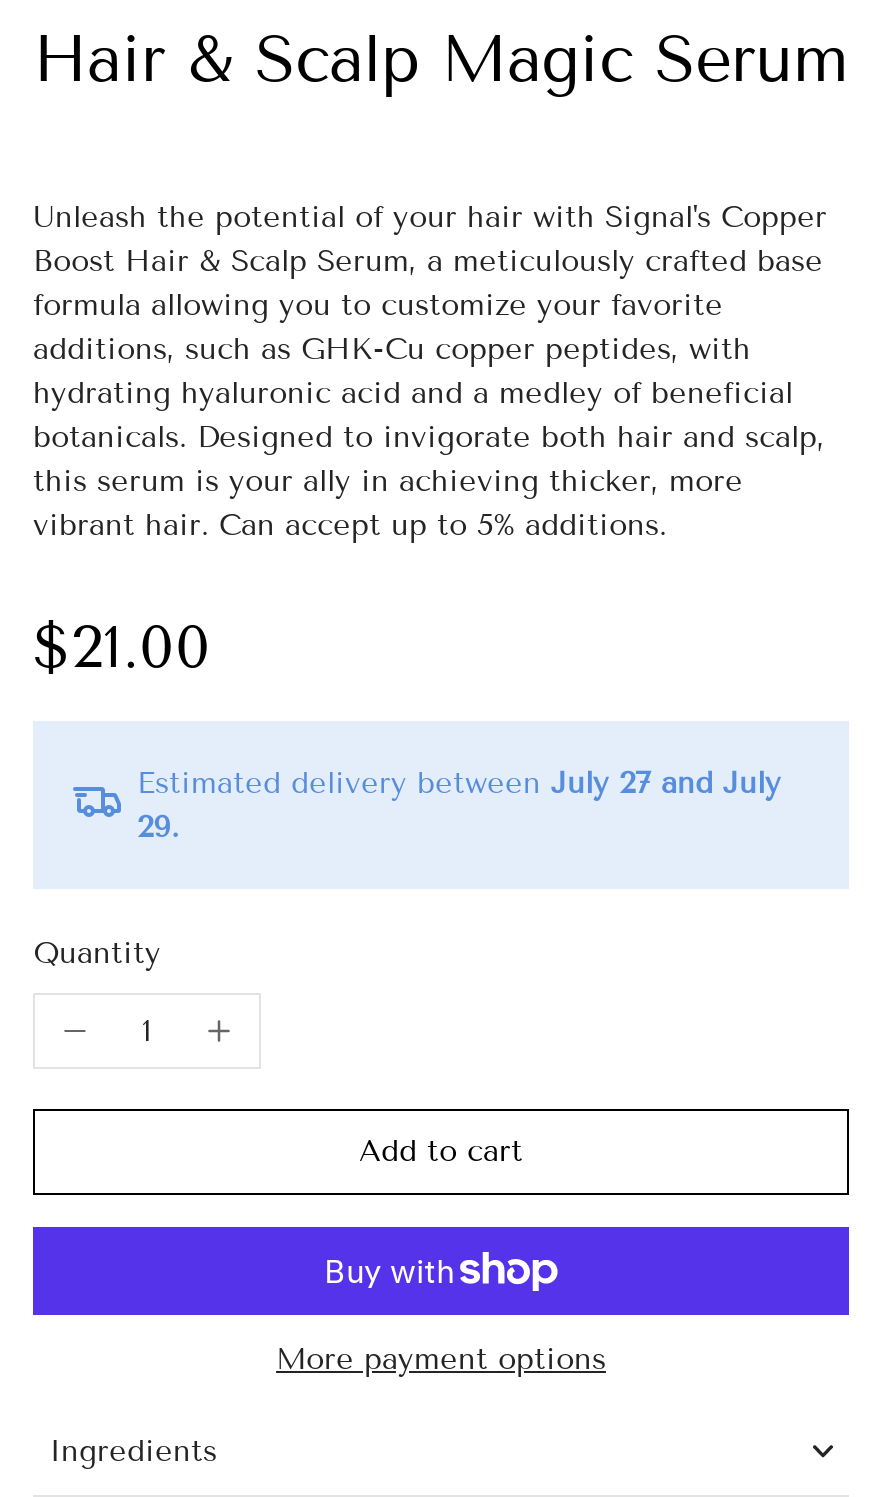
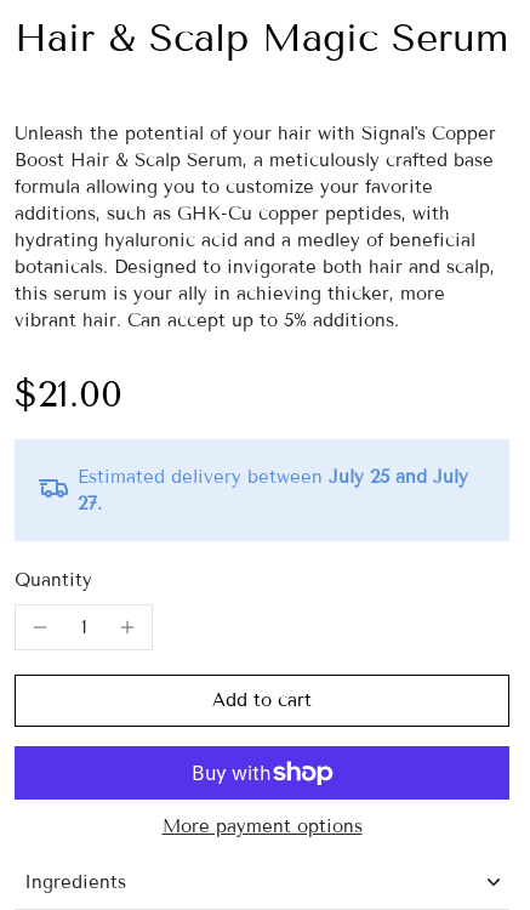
[137,765,781,801] Estimated delivery between July 27 and July -> [78,466,468,488] Estimated delivery between July 25 and July
[137,809,179,845] 29. -> [78,492,102,514] 27.

